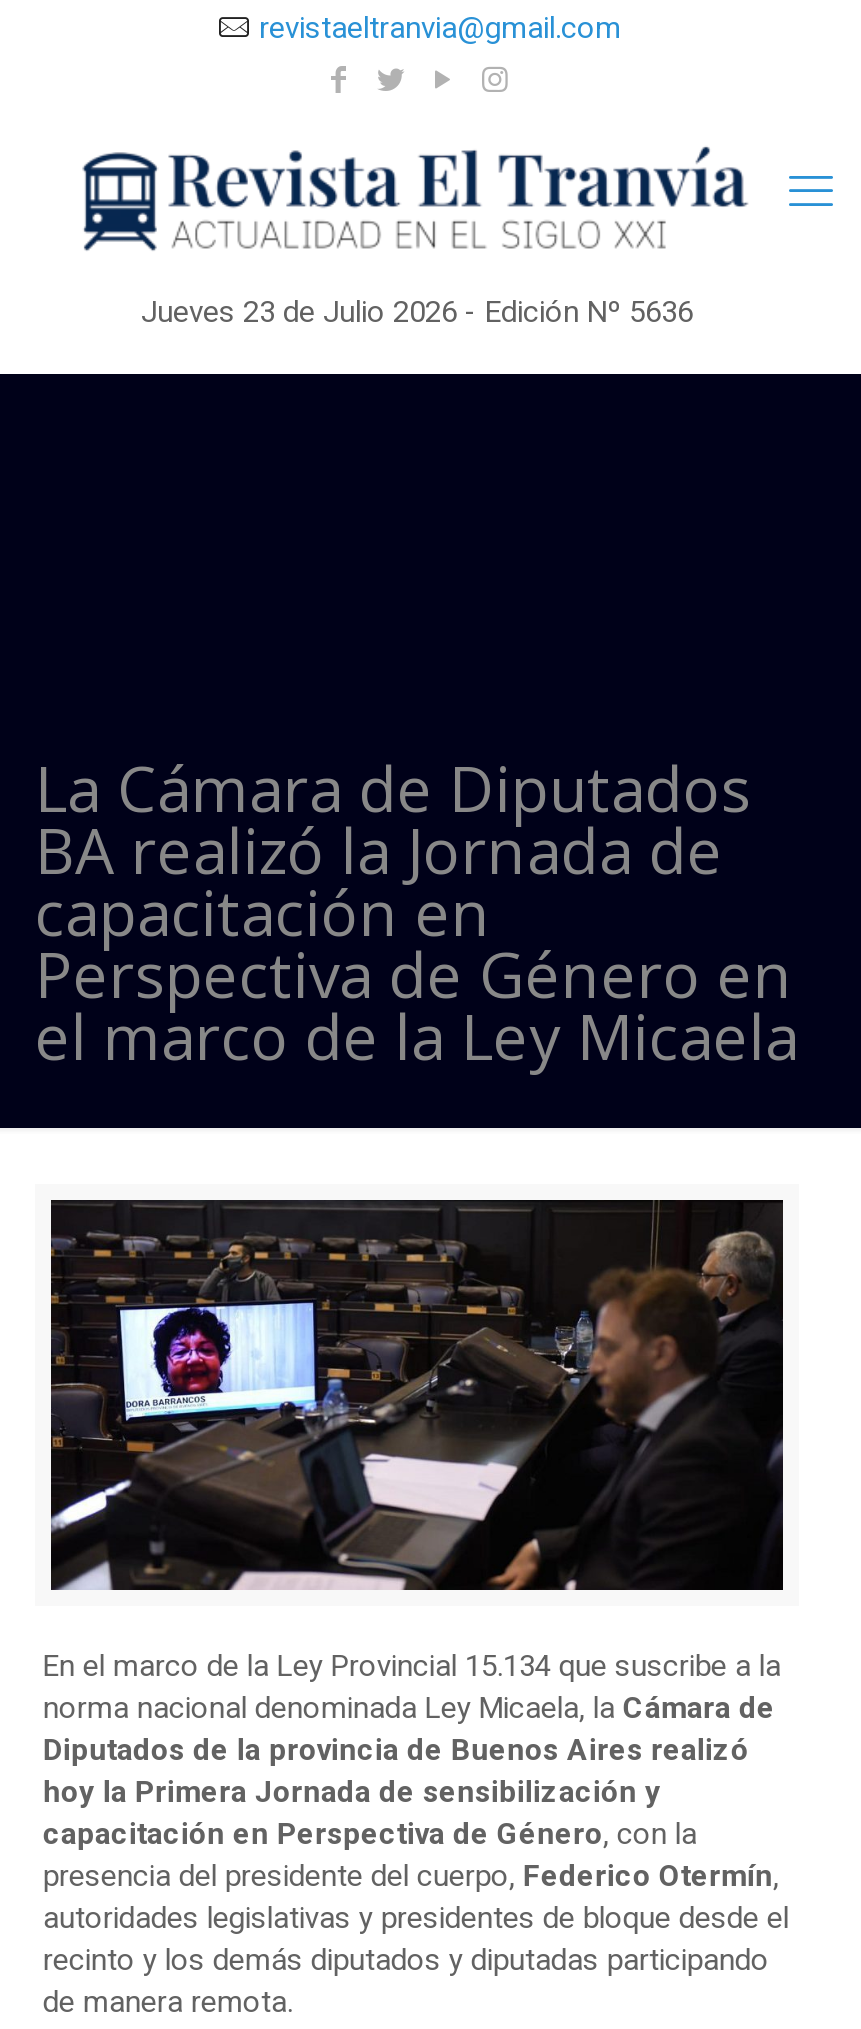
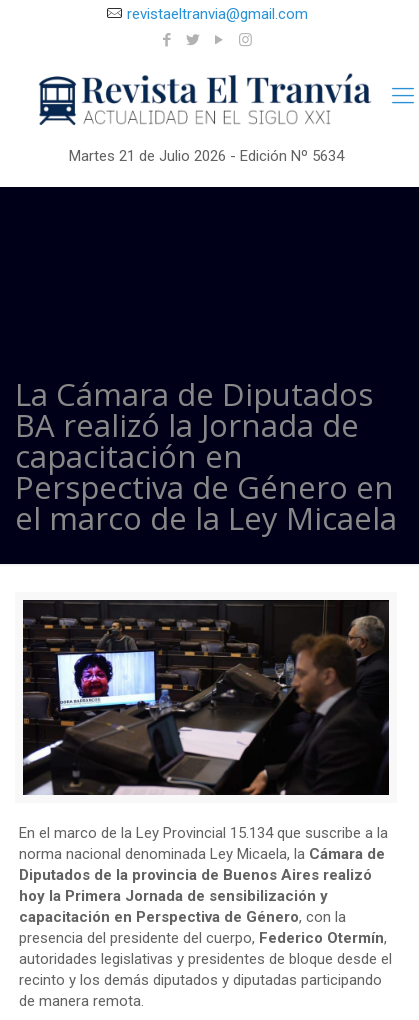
[141,294,693,330] Jueves 23 de Julio 2026 - Edición Nº 5636 -> [68,147,343,165] Martes 21 de Julio 2026 - Edición Nº 5634

